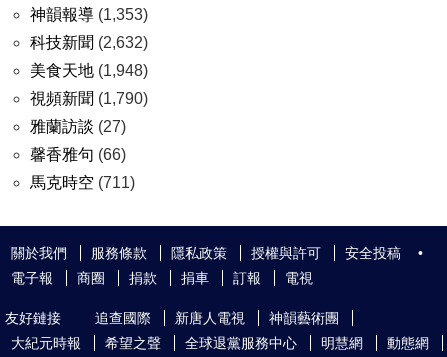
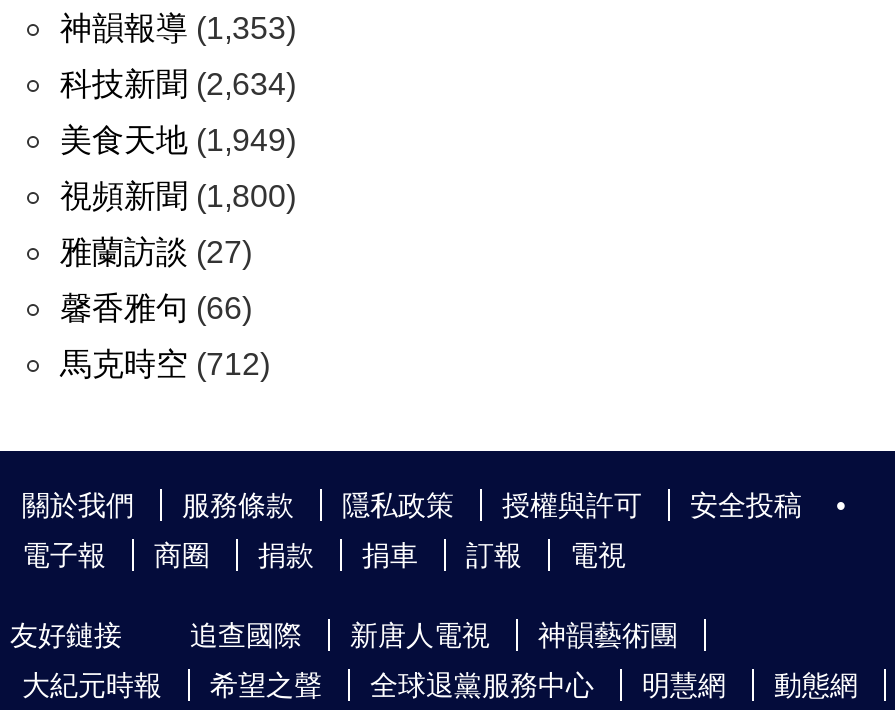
[30,34,148,51] 科技新聞(2,632) -> [60,67,296,101] 科技新聞(2,634)
[30,62,148,79] 美食天地(1,948) -> [60,123,296,157] 美食天地(1,949)
[30,90,148,107] 視頻新聞(1,790) -> [60,179,296,213] 視頻新聞(1,800)
[30,174,135,191] 馬克時空(711) -> [60,347,270,381] 馬克時空(712)

